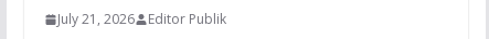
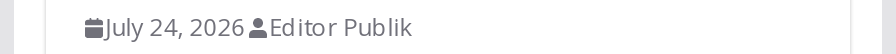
[57,10,226,28] July 21, 2026 Editor Publik -> [105,10,411,44] July 24, 2026 Editor Publik

